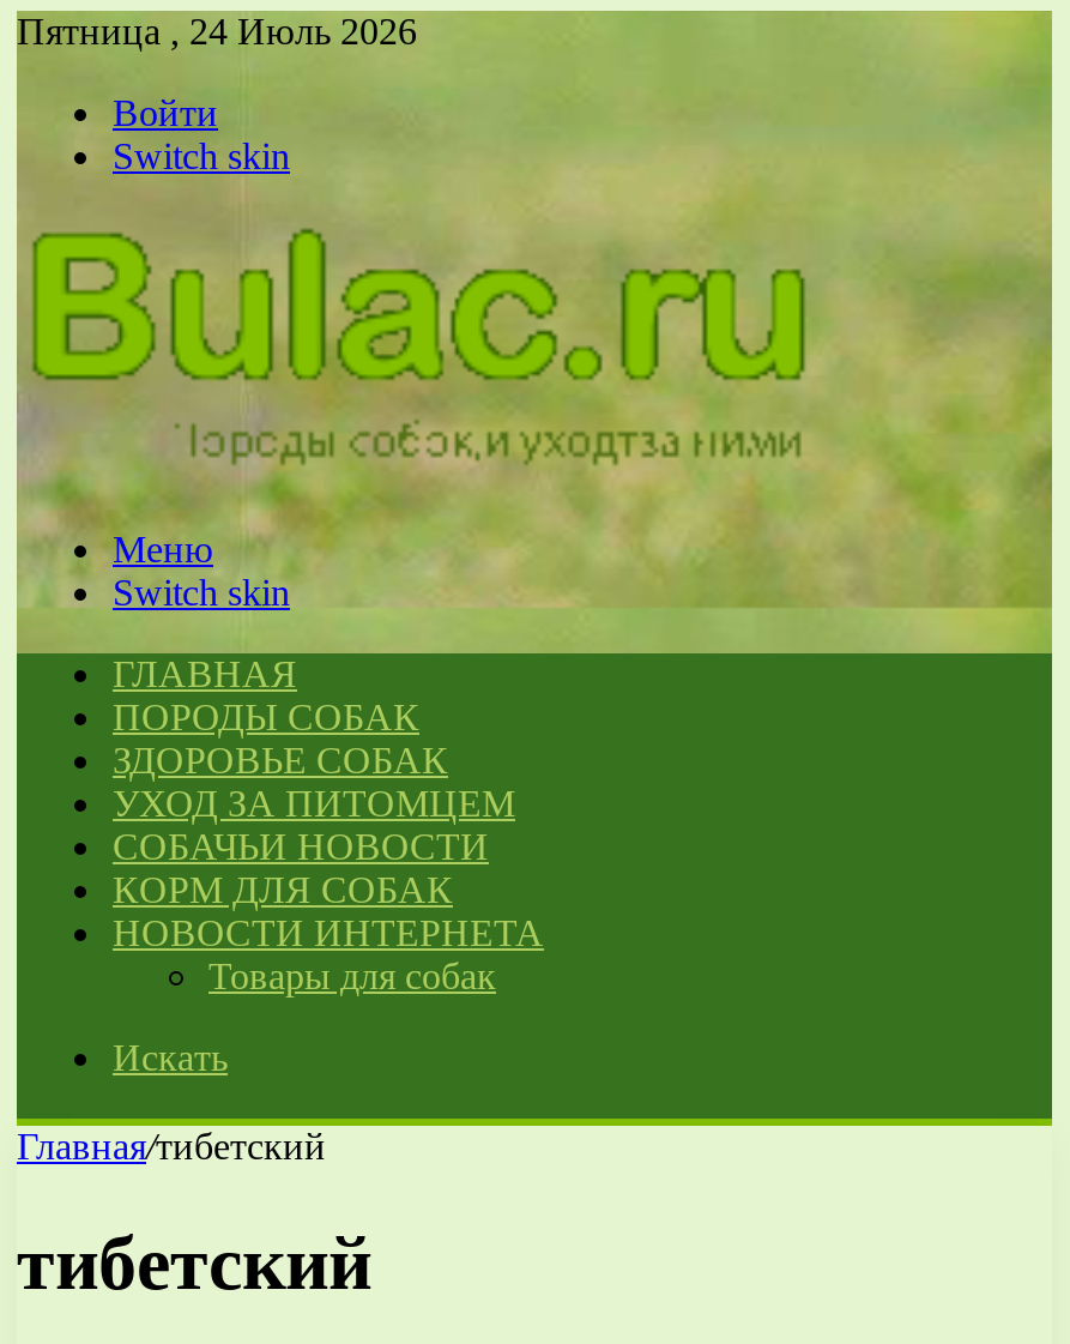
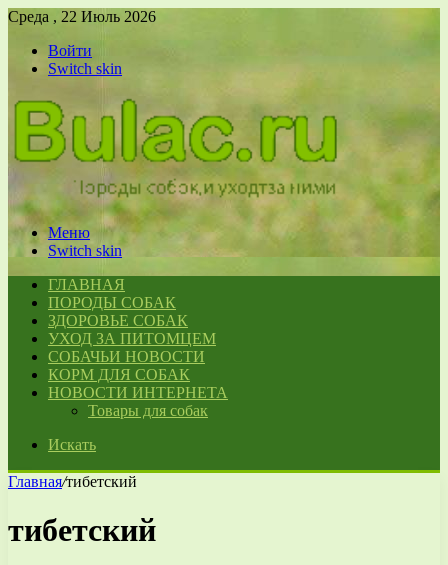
[17,11,417,52] Пятница , 24 Июль 2026 -> [8,8,156,25] Среда , 22 Июль 2026

